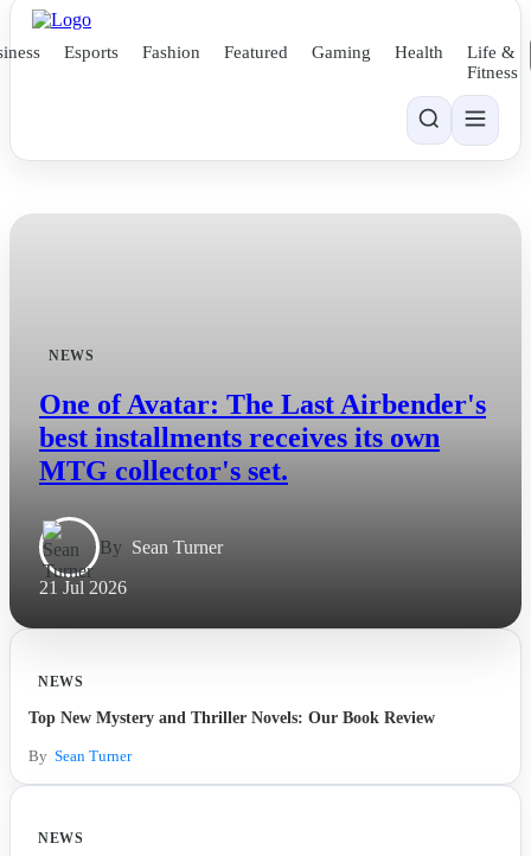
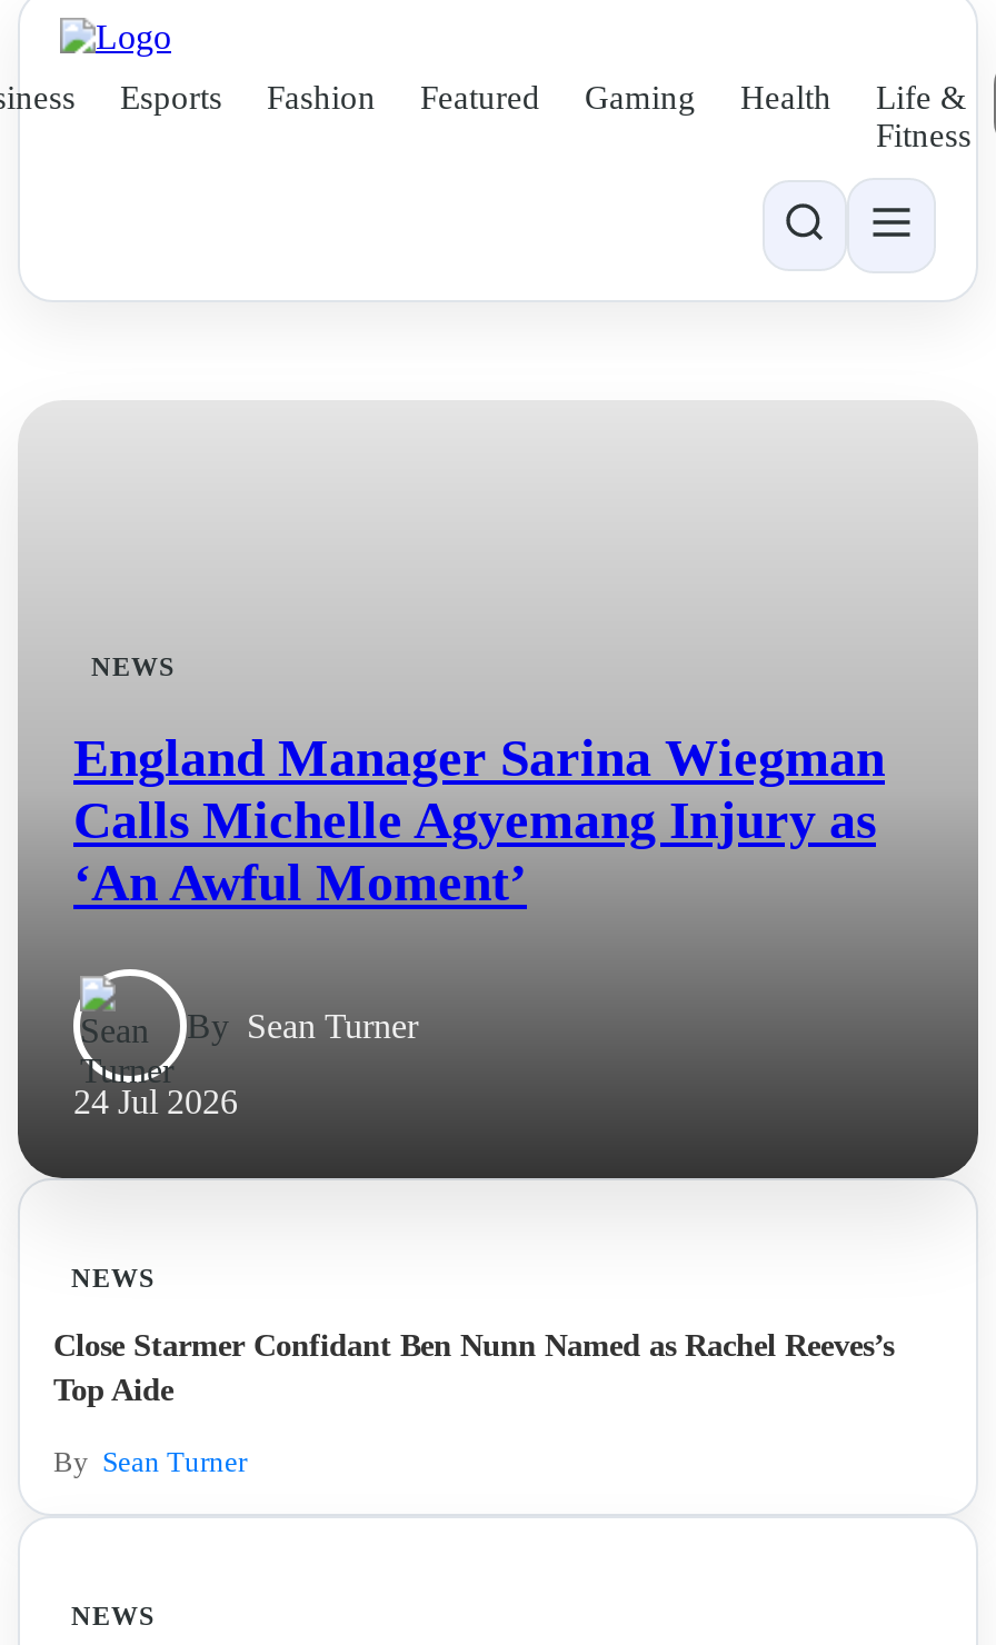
[39,389,486,486] One of Avatar: The Last Airbender's | best installments receives its own | MTG collector's set. -> [73,729,885,911] England Manager Sarina Wiegman | Calls Michelle Agyemang Injury as | ‘An Awful Moment’
[39,577,127,598] 21 Jul 2026 -> [73,1083,238,1120] 24 Jul 2026
[28,708,435,727] Top New Mystery and Thriller Novels: Our Book Review -> [53,1327,894,1407] Close Starmer Confidant Ben Nunn Named as Rachel Reeves’s | Top Aide

